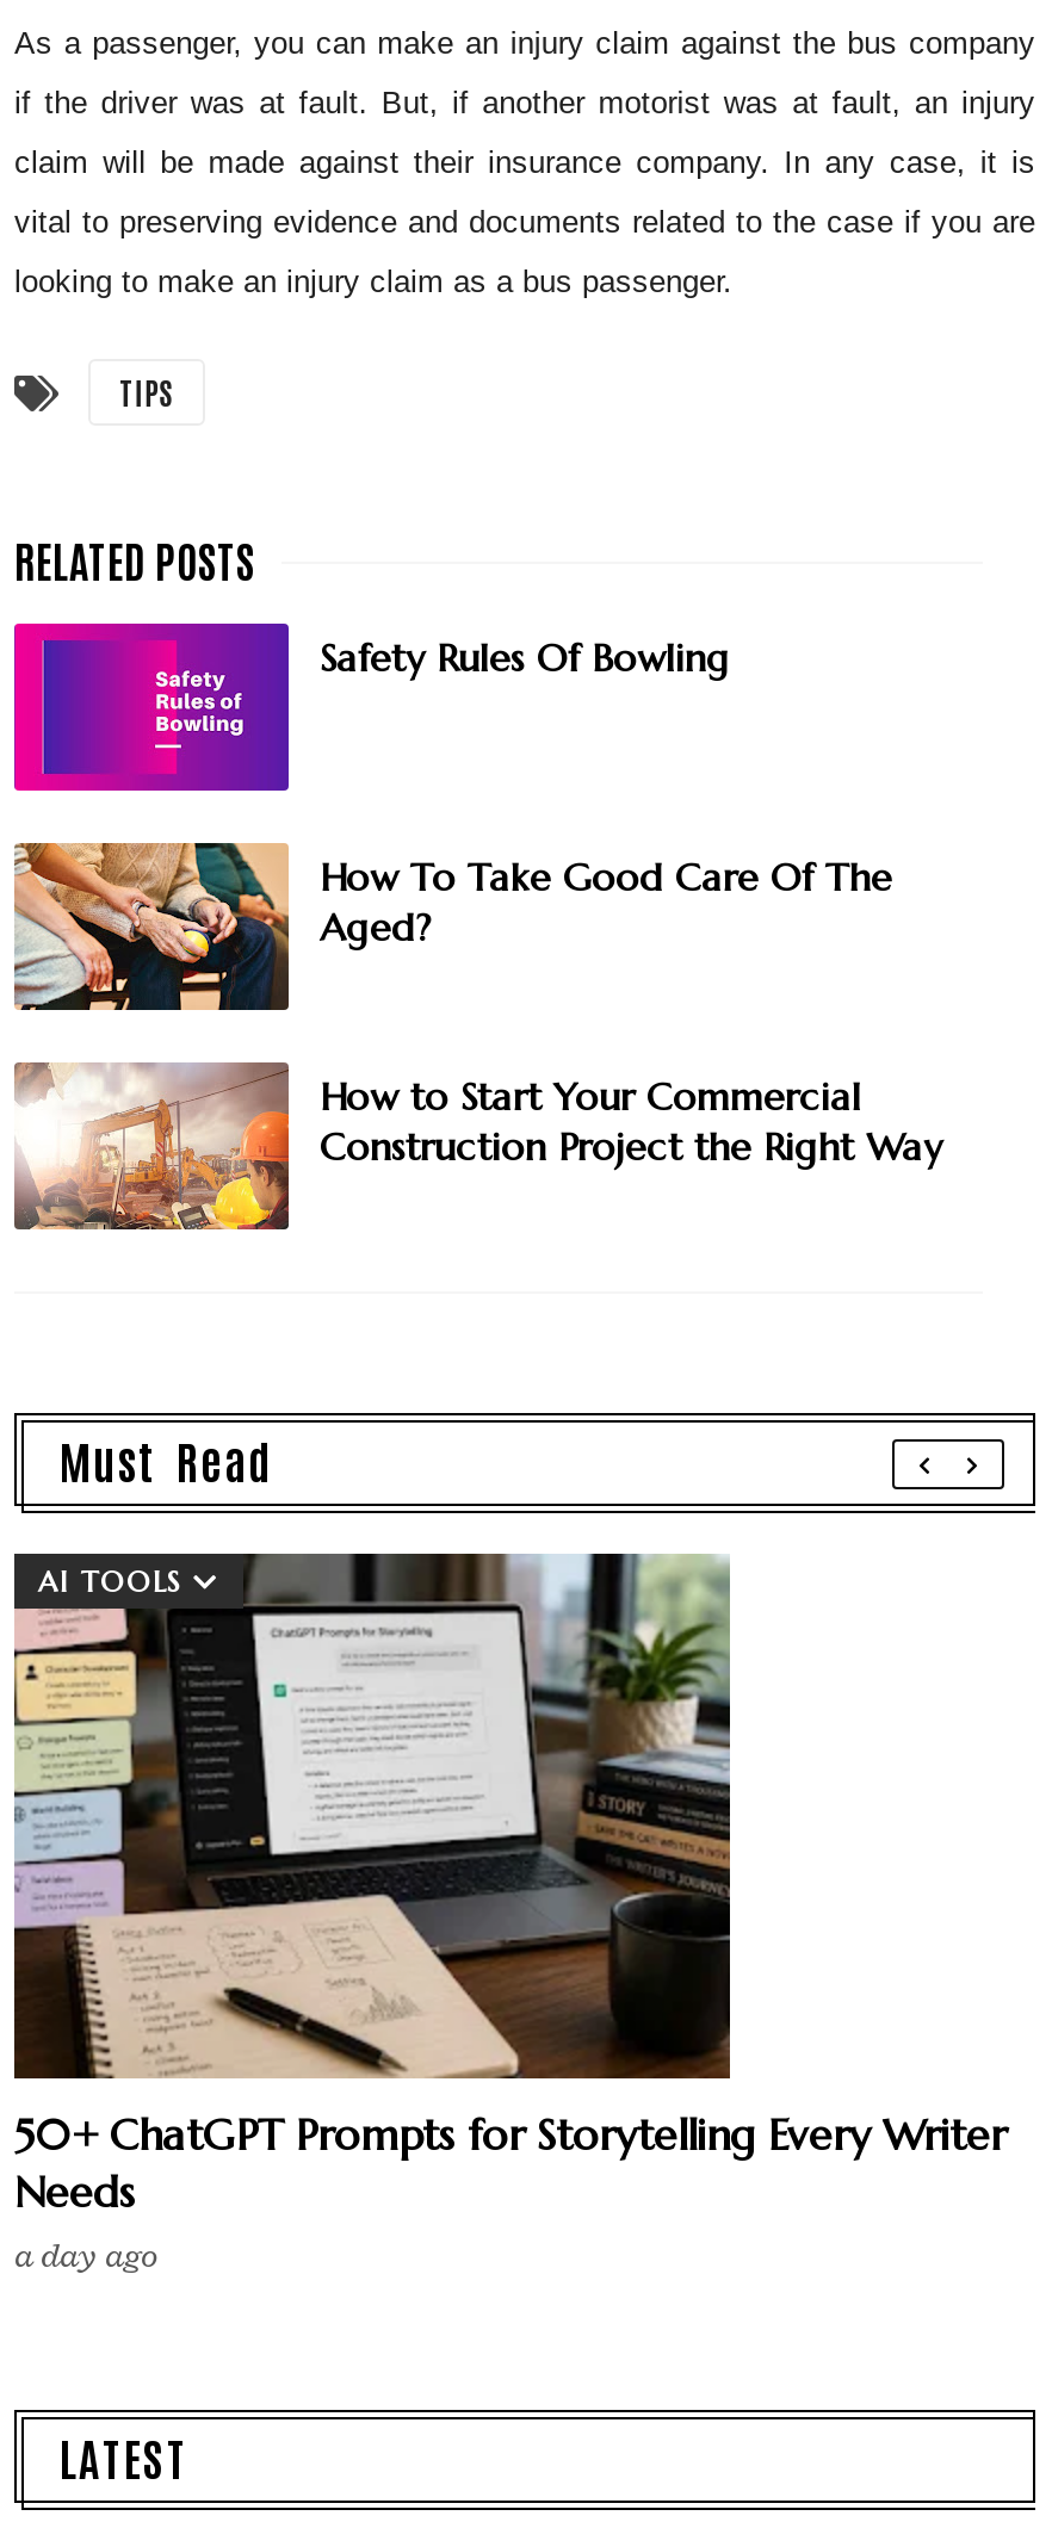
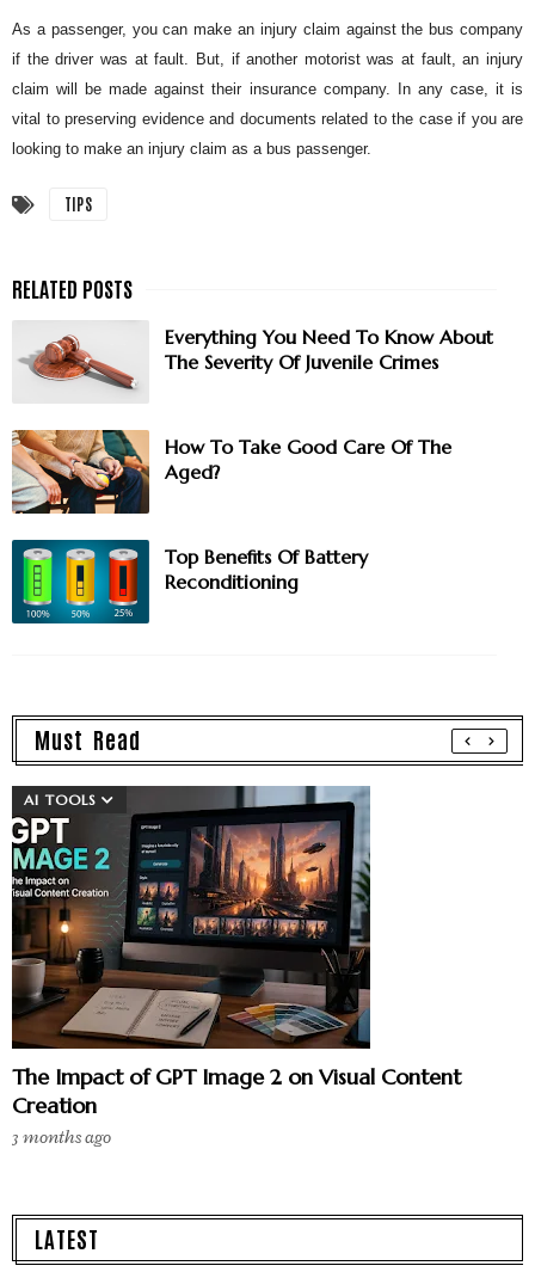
[12,621,730,793] [image] | Safety Rules Of Bowling -> [12,320,493,404] [image] | Everything You Need To Know About | The Severity Of Juvenile Crimes
[12,1060,942,1232] [image] | How to Start Your Commercial | Construction Project the Right Way -> [11,539,368,625] [image] | Top Benefits Of Battery | Reconditioning
[12,1554,1007,2279] [image] | 50+ ChatGPT Prompts for Storytelling Every Writer | Needs | a day ago -> [11,786,461,1149] [image] | The Impact of GPT Image 2 on Visual Content | Creation | 3 months ago

